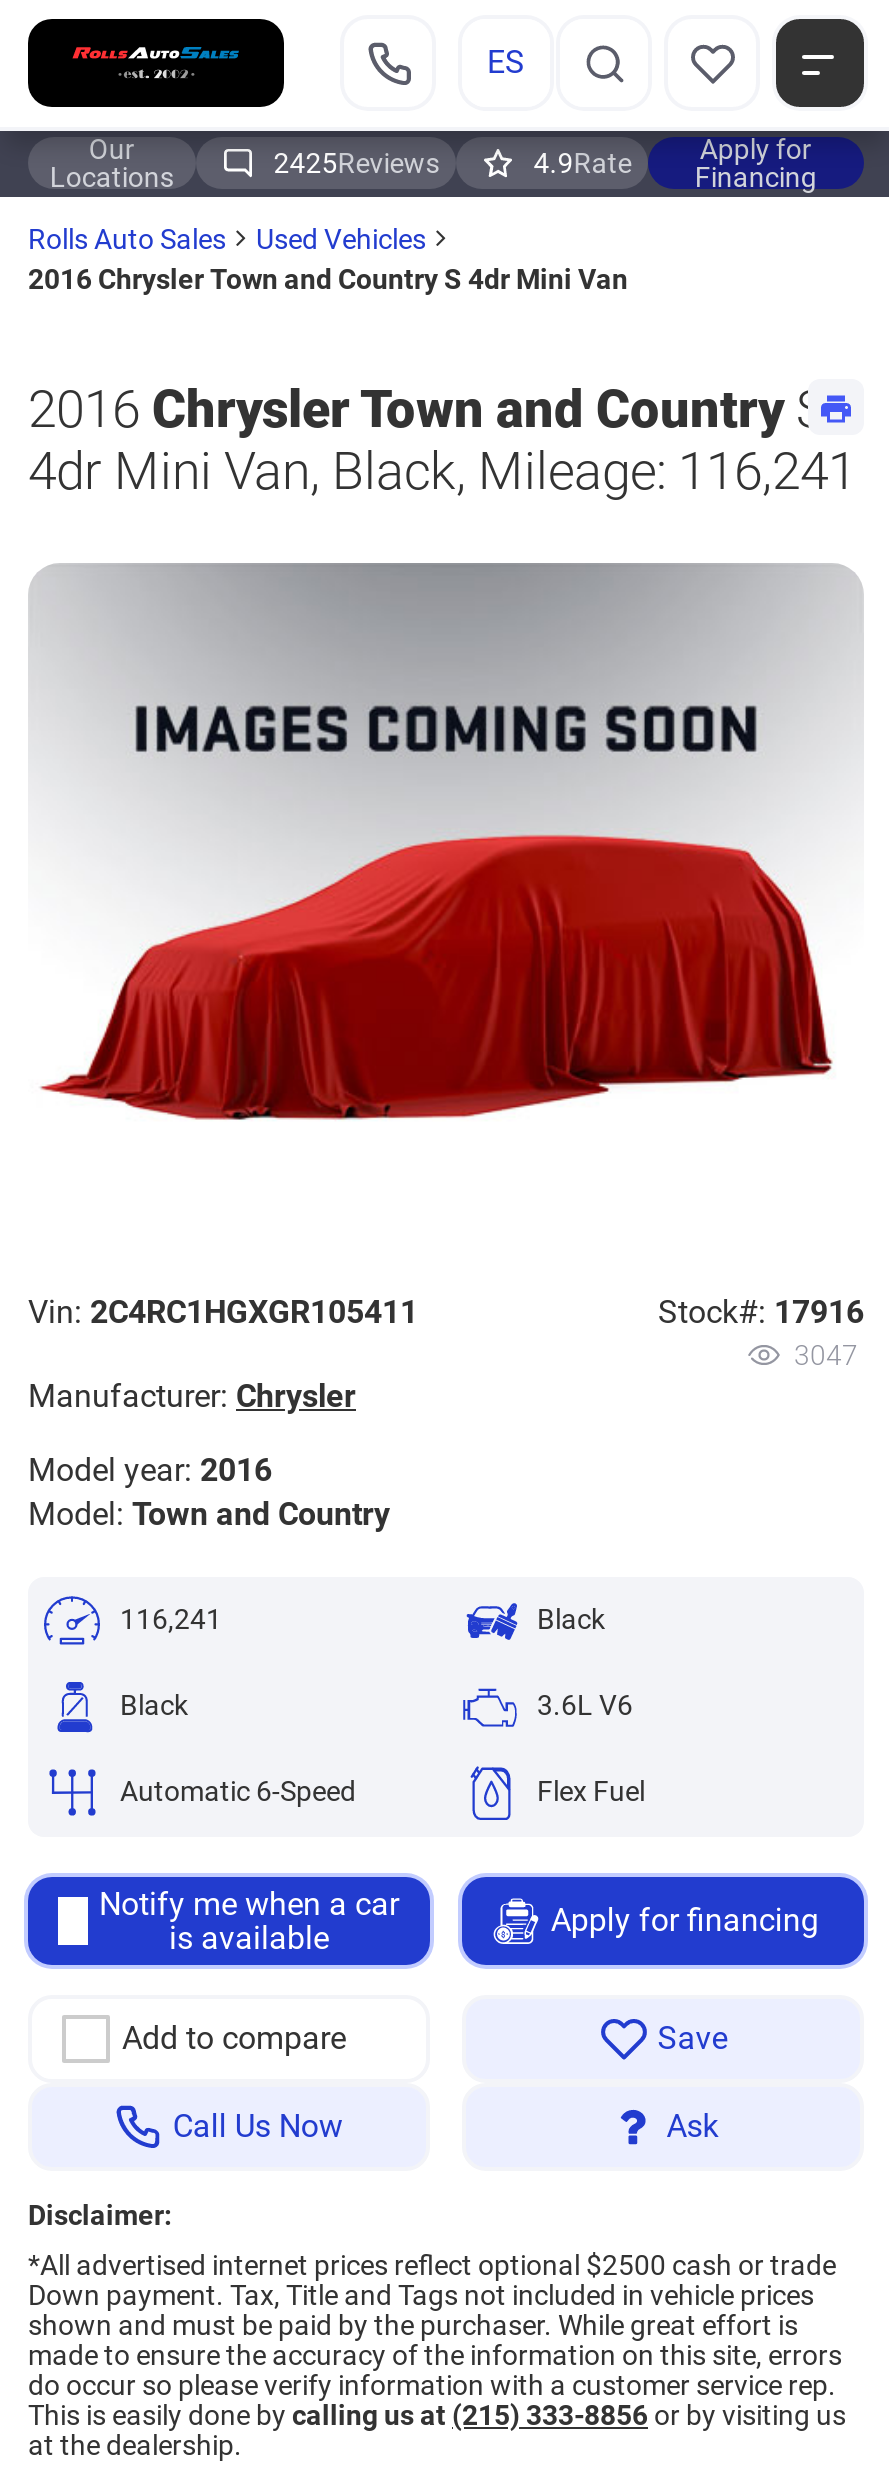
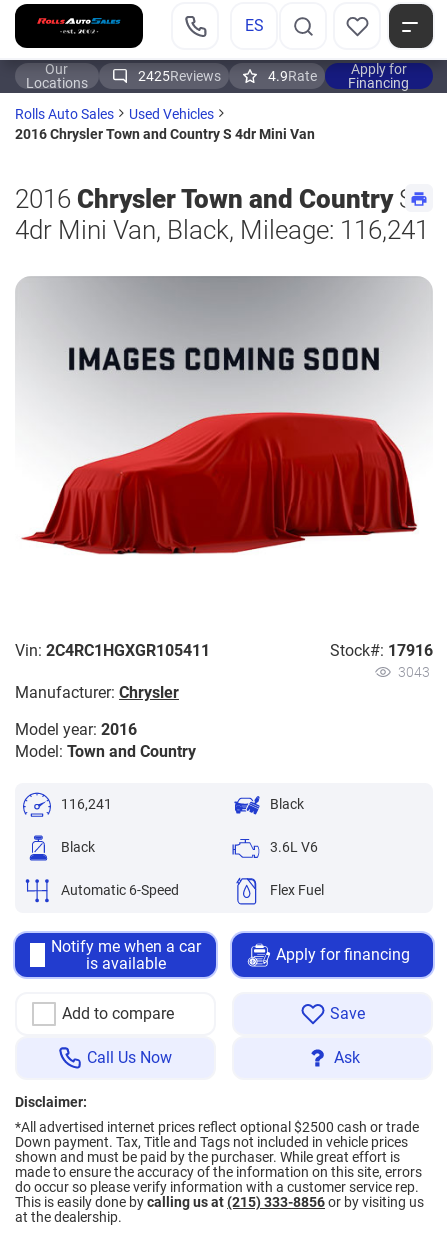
[794,1339,858,1371] 3047 -> [398,664,430,680] 3043

